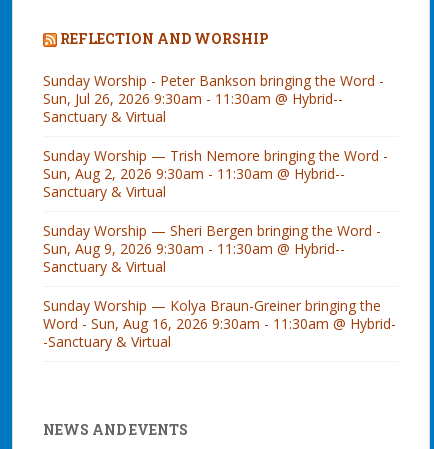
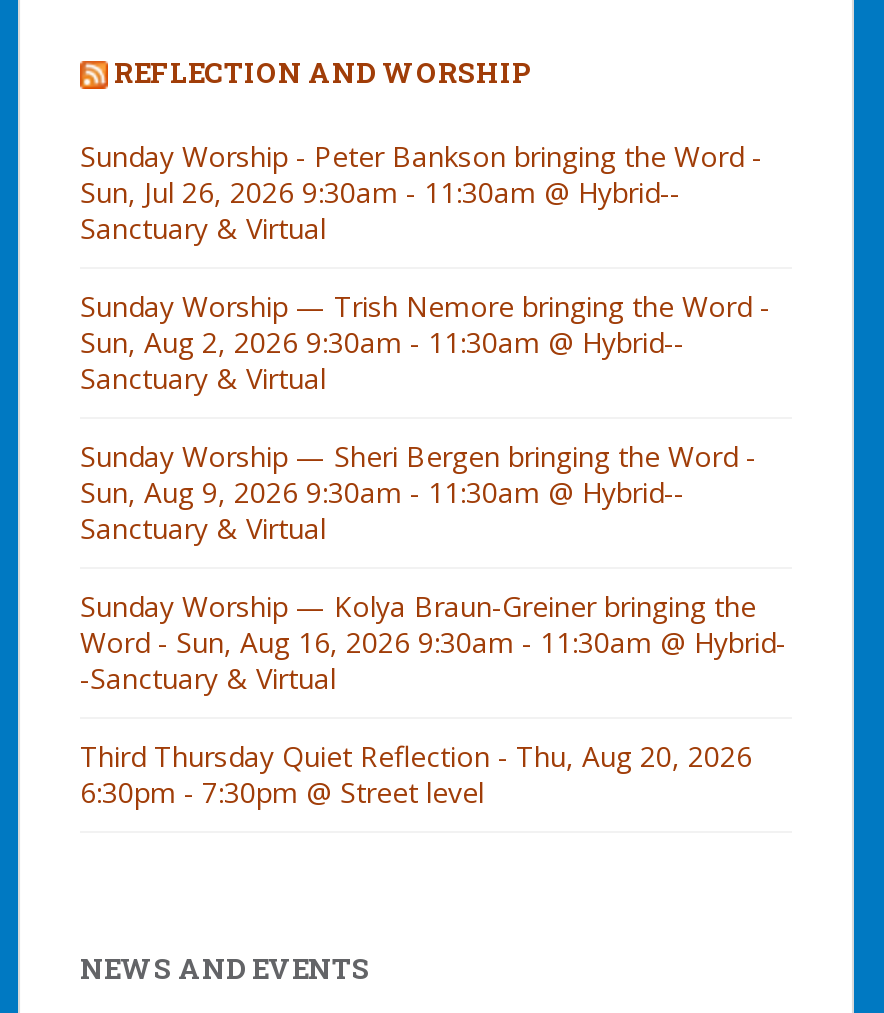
none -> [80,737,752,811] Third Thursday Quiet Reflection - Thu, Aug 20, 2026 | 6:30pm - 7:30pm @ Street level

